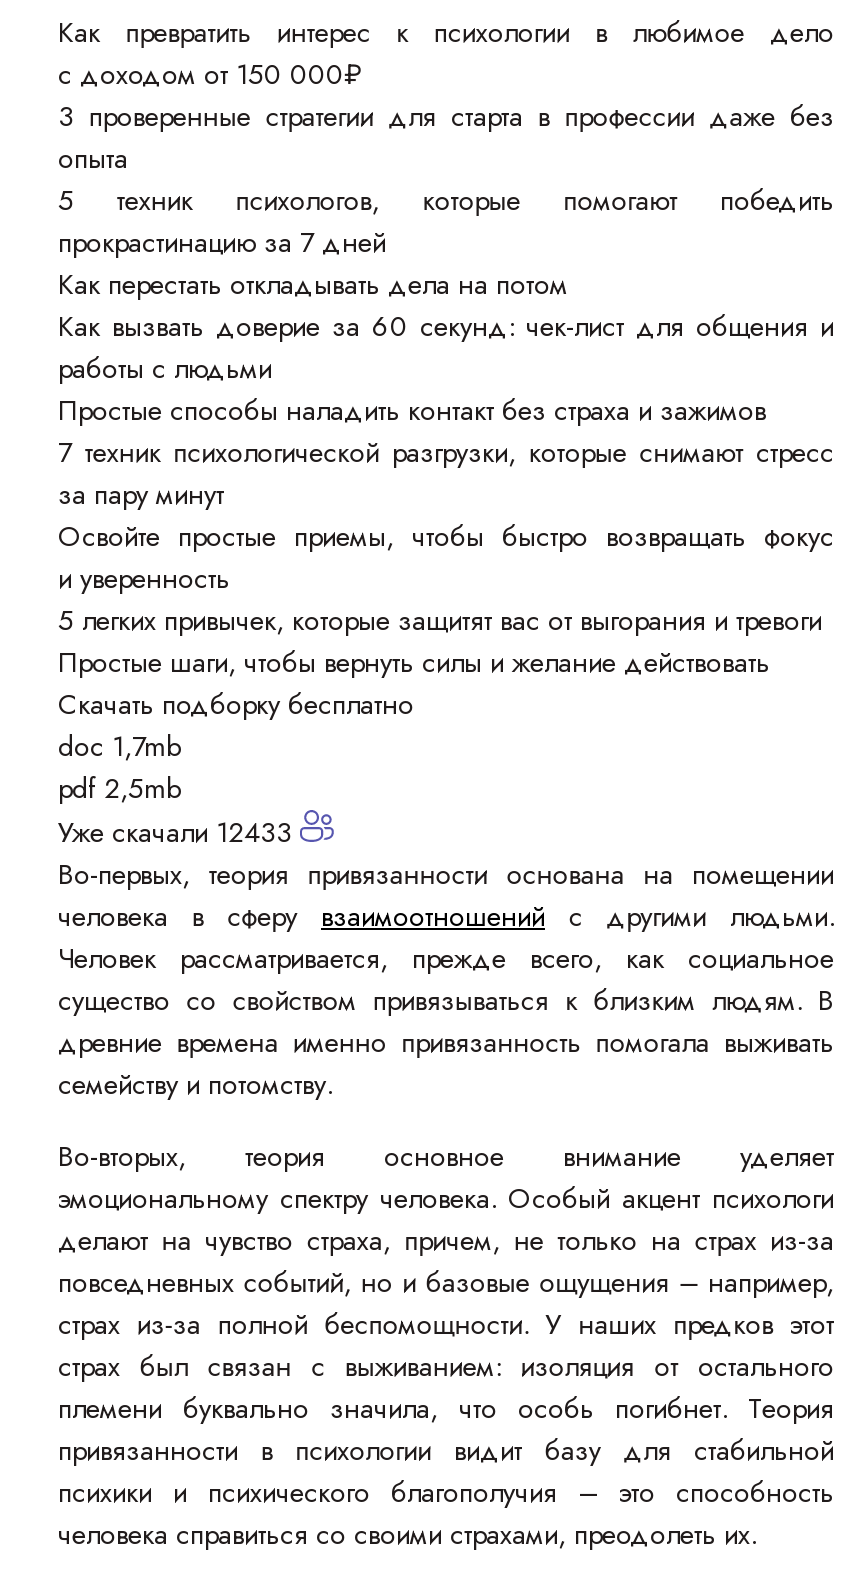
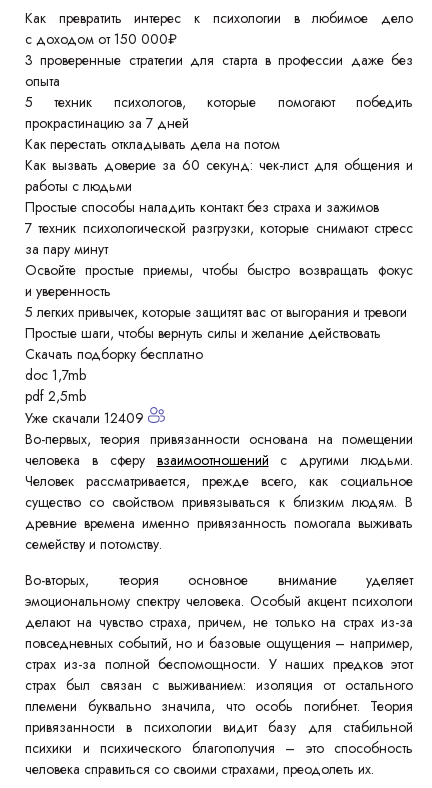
[58,812,300,852] Уже скачали 12433 -> [25,408,148,428] Уже скачали 12409

